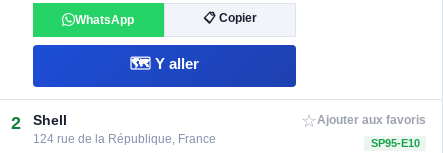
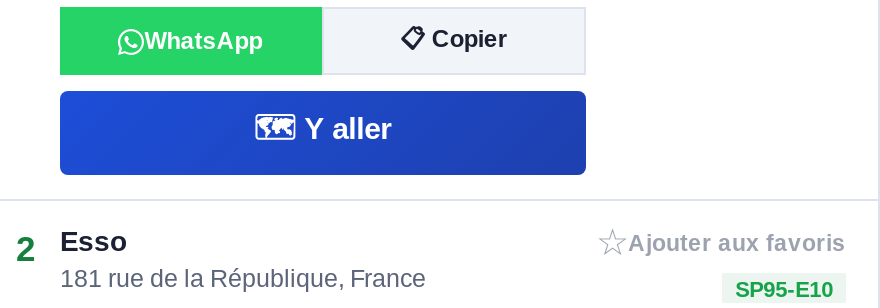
[33,112,216,146] Shell | 124 rue de la République, France -> [60,225,426,294] Esso | 181 rue de la République, France

